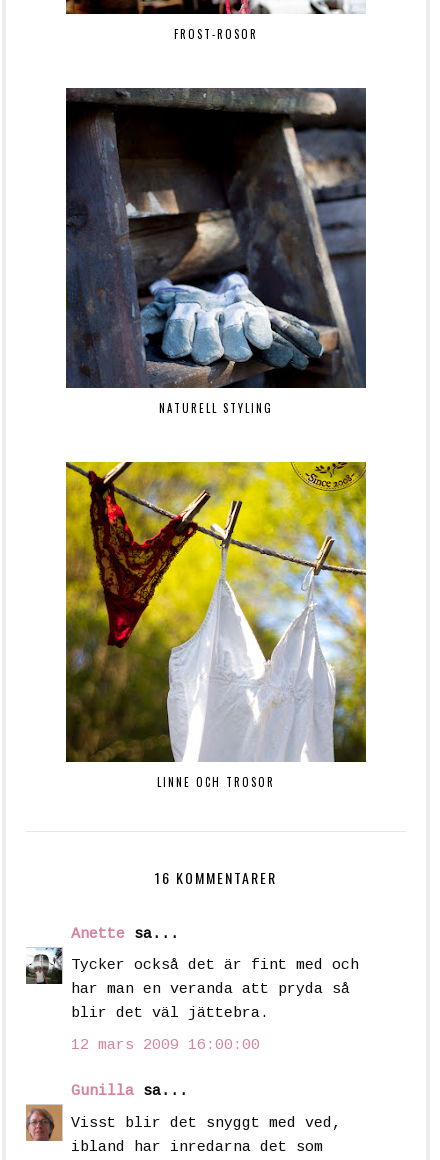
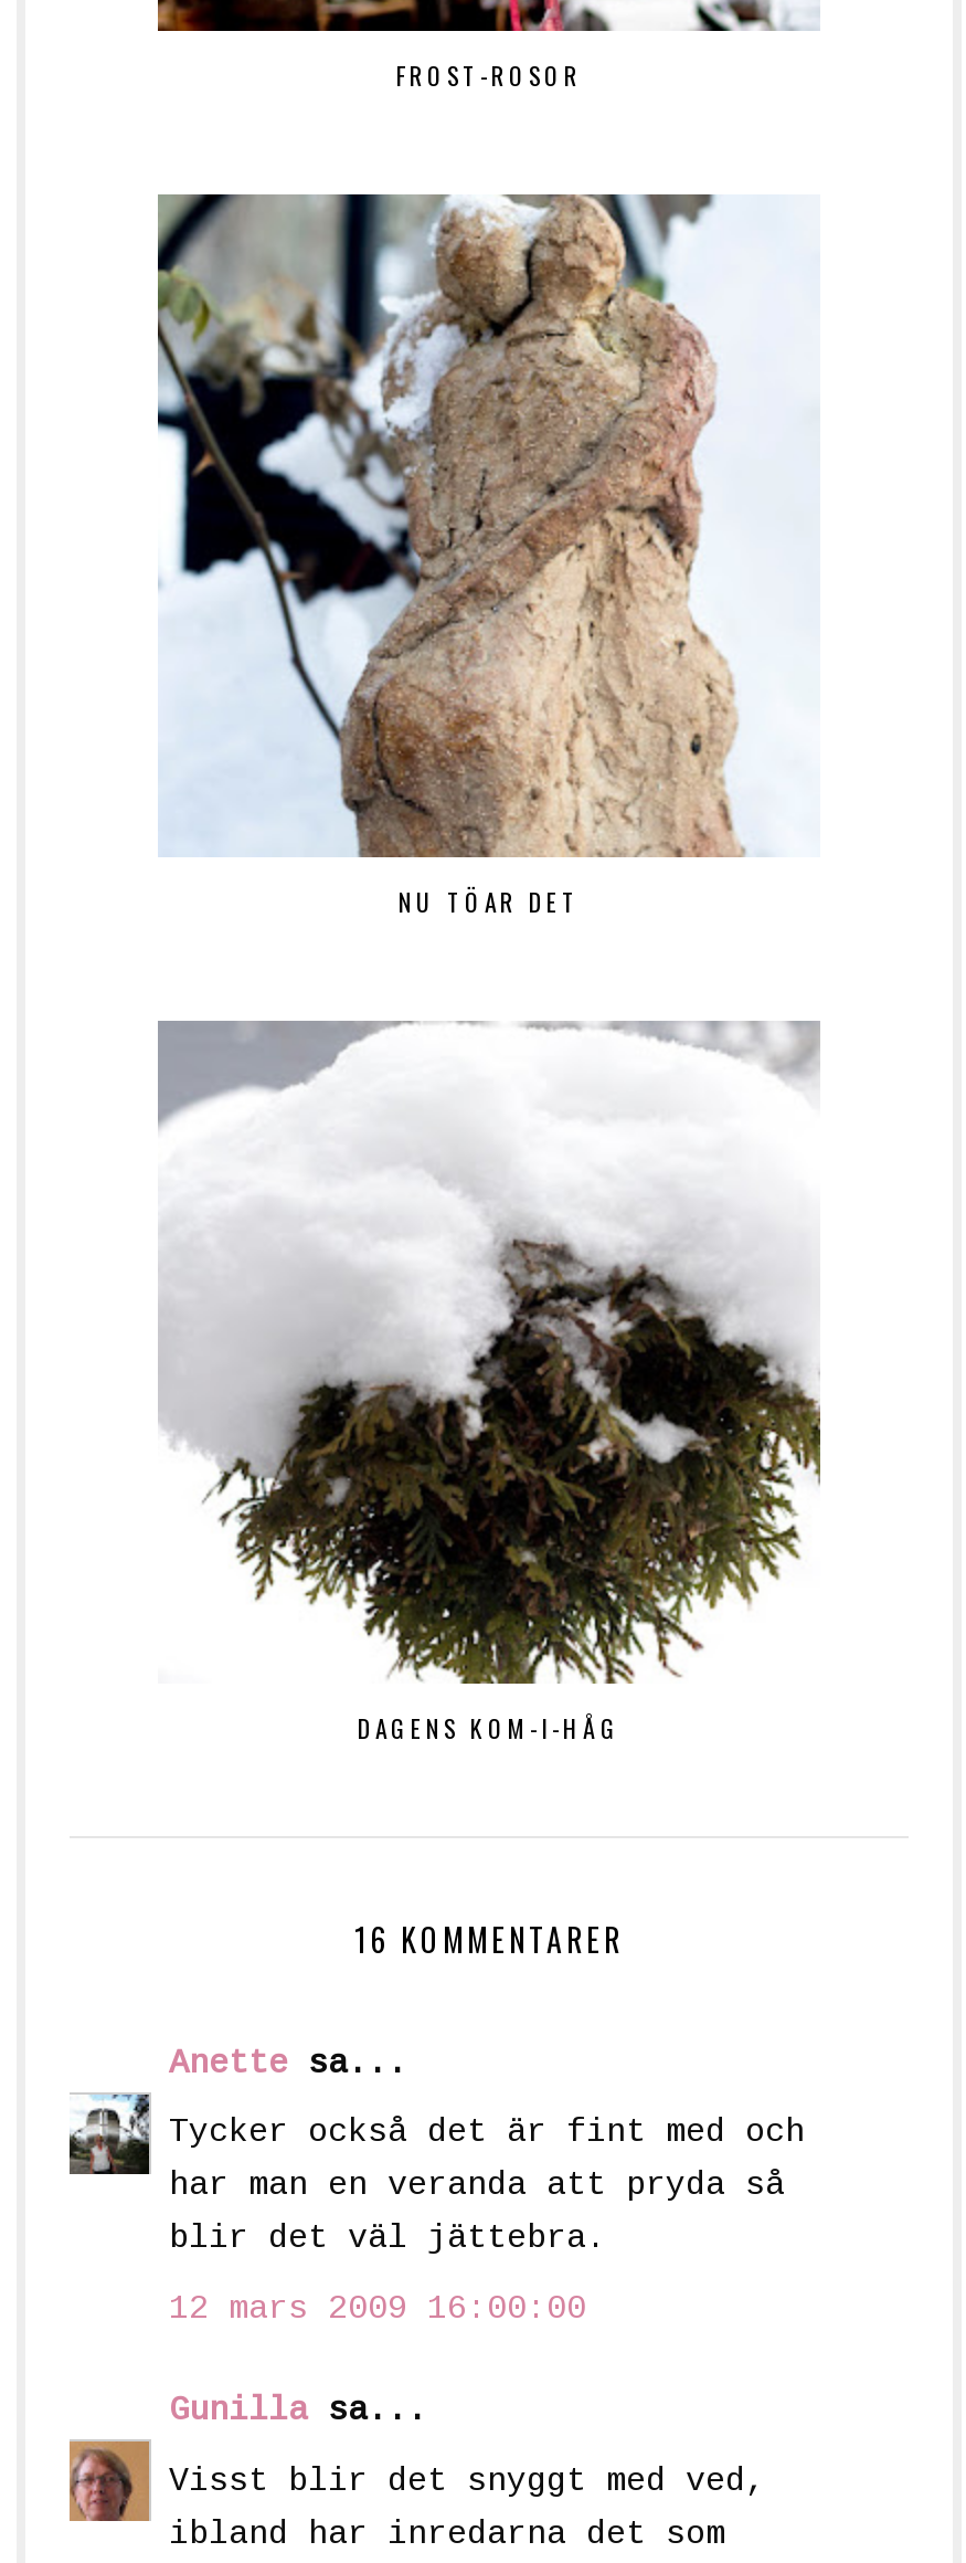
[65,87,367,416] [image] | NATURELL STYLING -> [156,194,820,919] [image] | NU TÖAR DET
[65,461,367,790] [image] | LINNE OCH TROSOR -> [158,1021,822,1745] [image] | DAGENS KOM-I-HÅG

